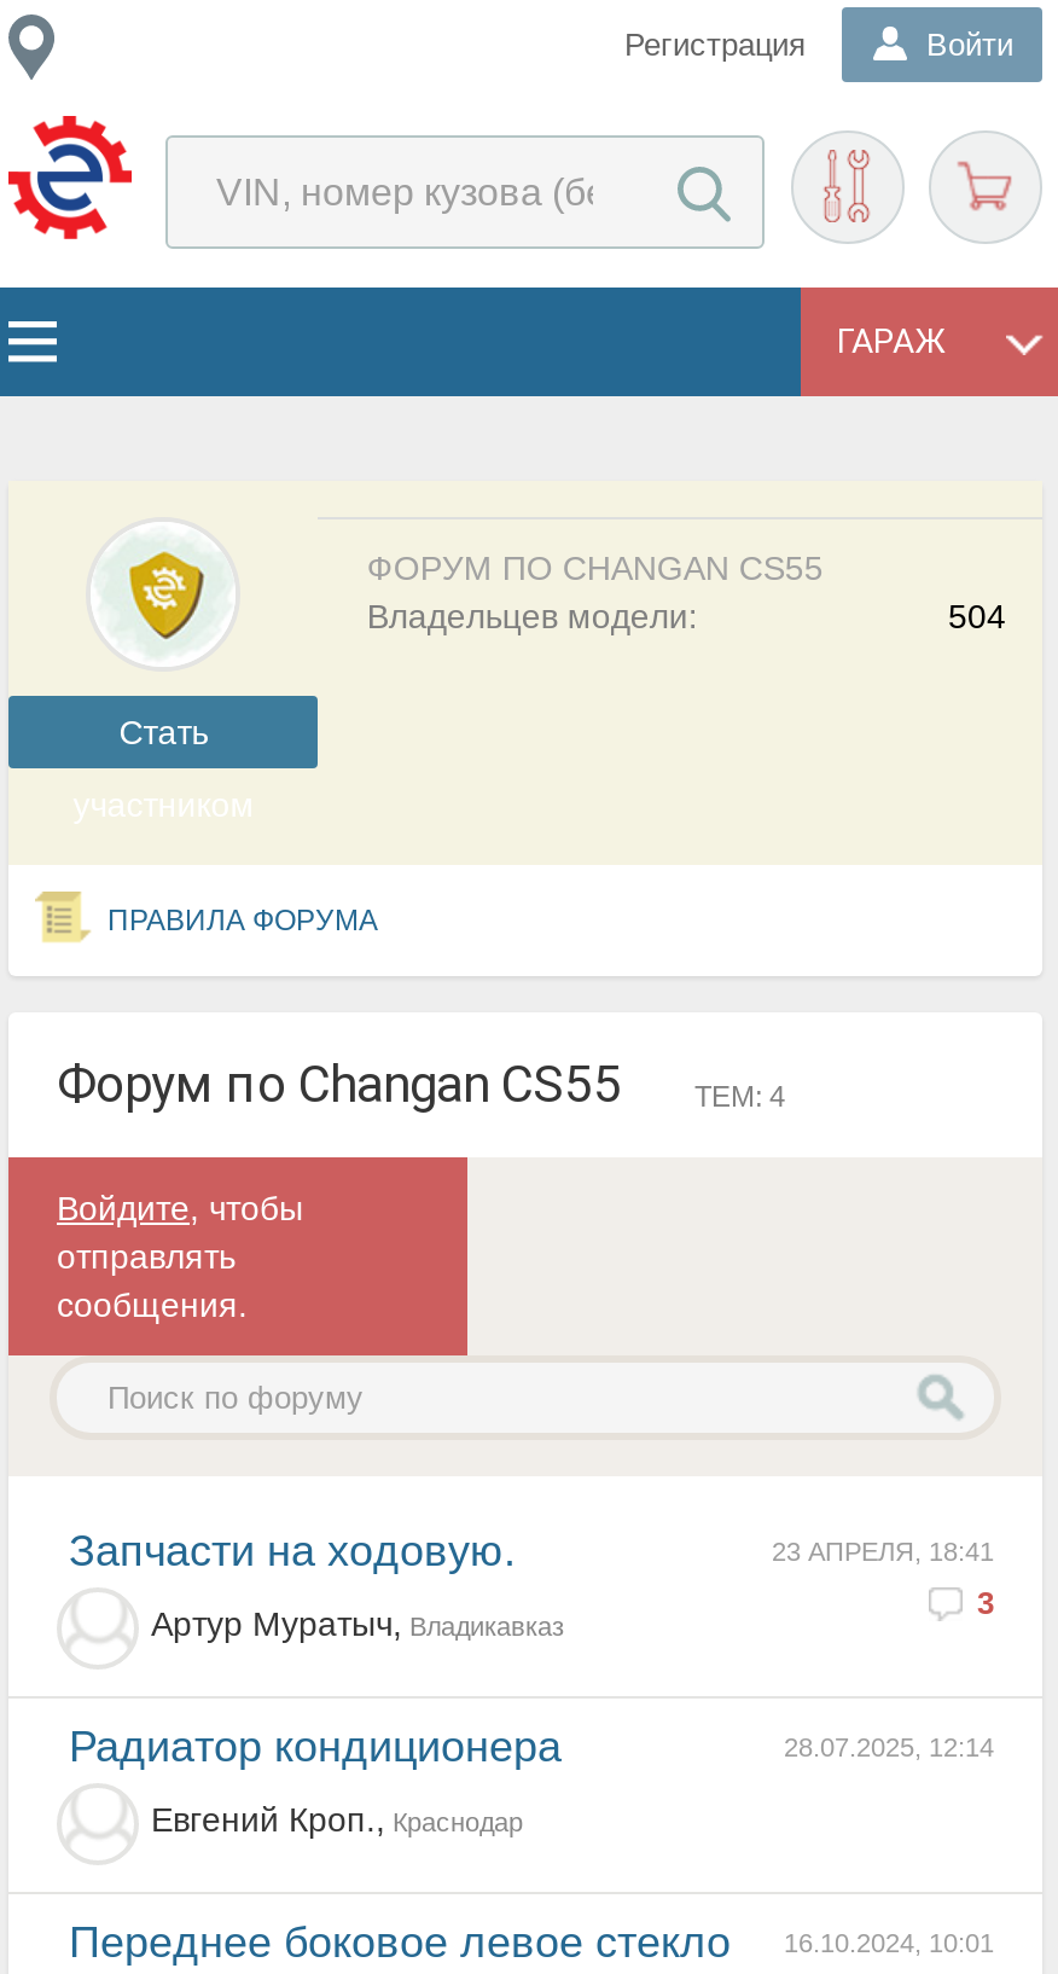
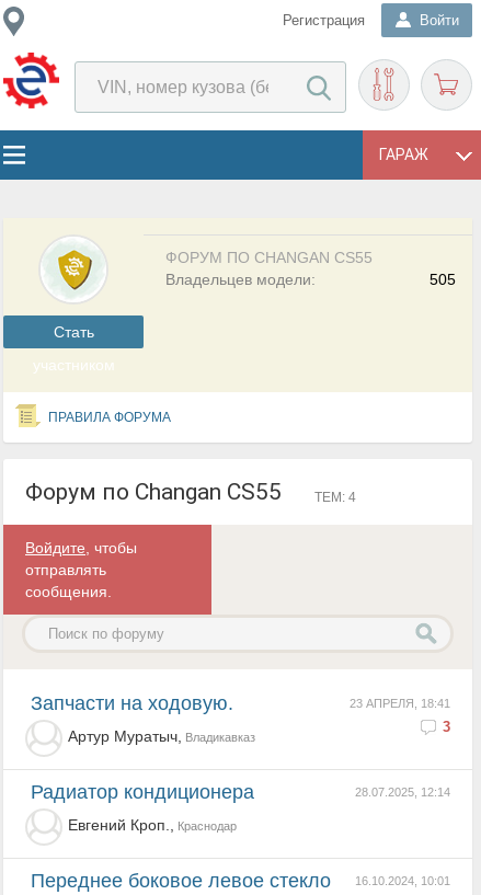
[948,597,1006,635] 504 -> [430,271,456,288] 505

